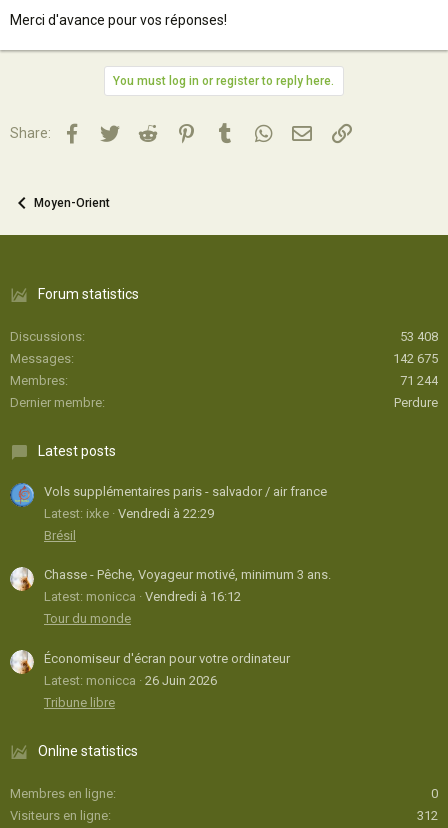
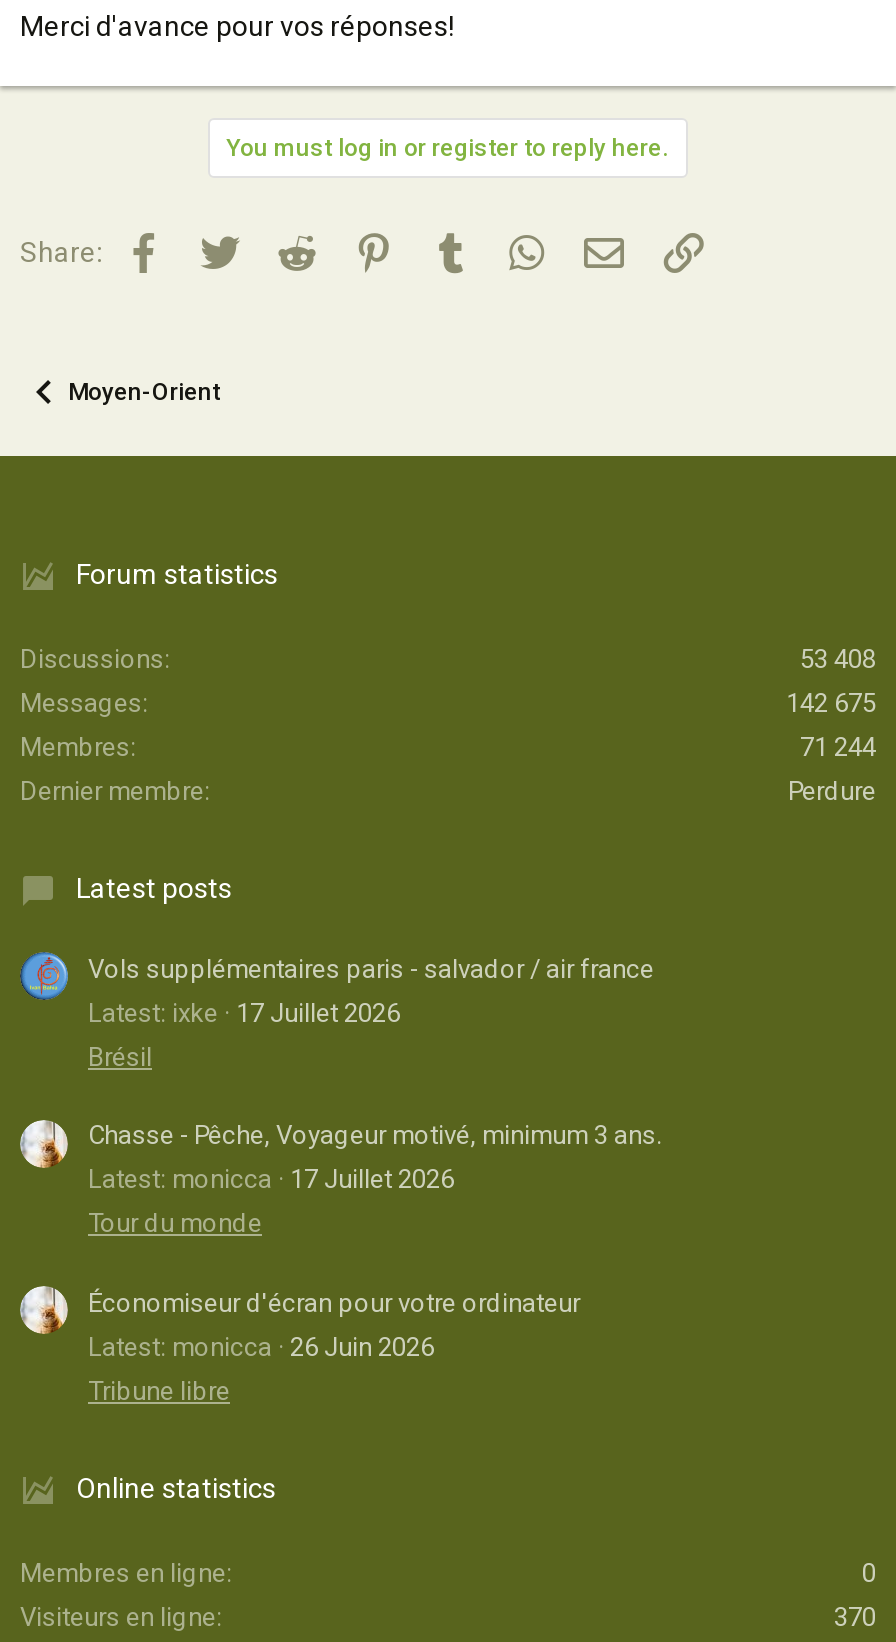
[44,506,214,521] Latest: ixke Vendredi à 22:29 -> [88,997,400,1027] Latest: ixke 17 Juillet 2026
[44,589,241,604] Latest: monicca Vendredi à 16:12 -> [88,1165,454,1195] Latest: monicca 17 Juillet 2026
[417,808,438,823] 312 -> [834,1602,876,1632] 370

